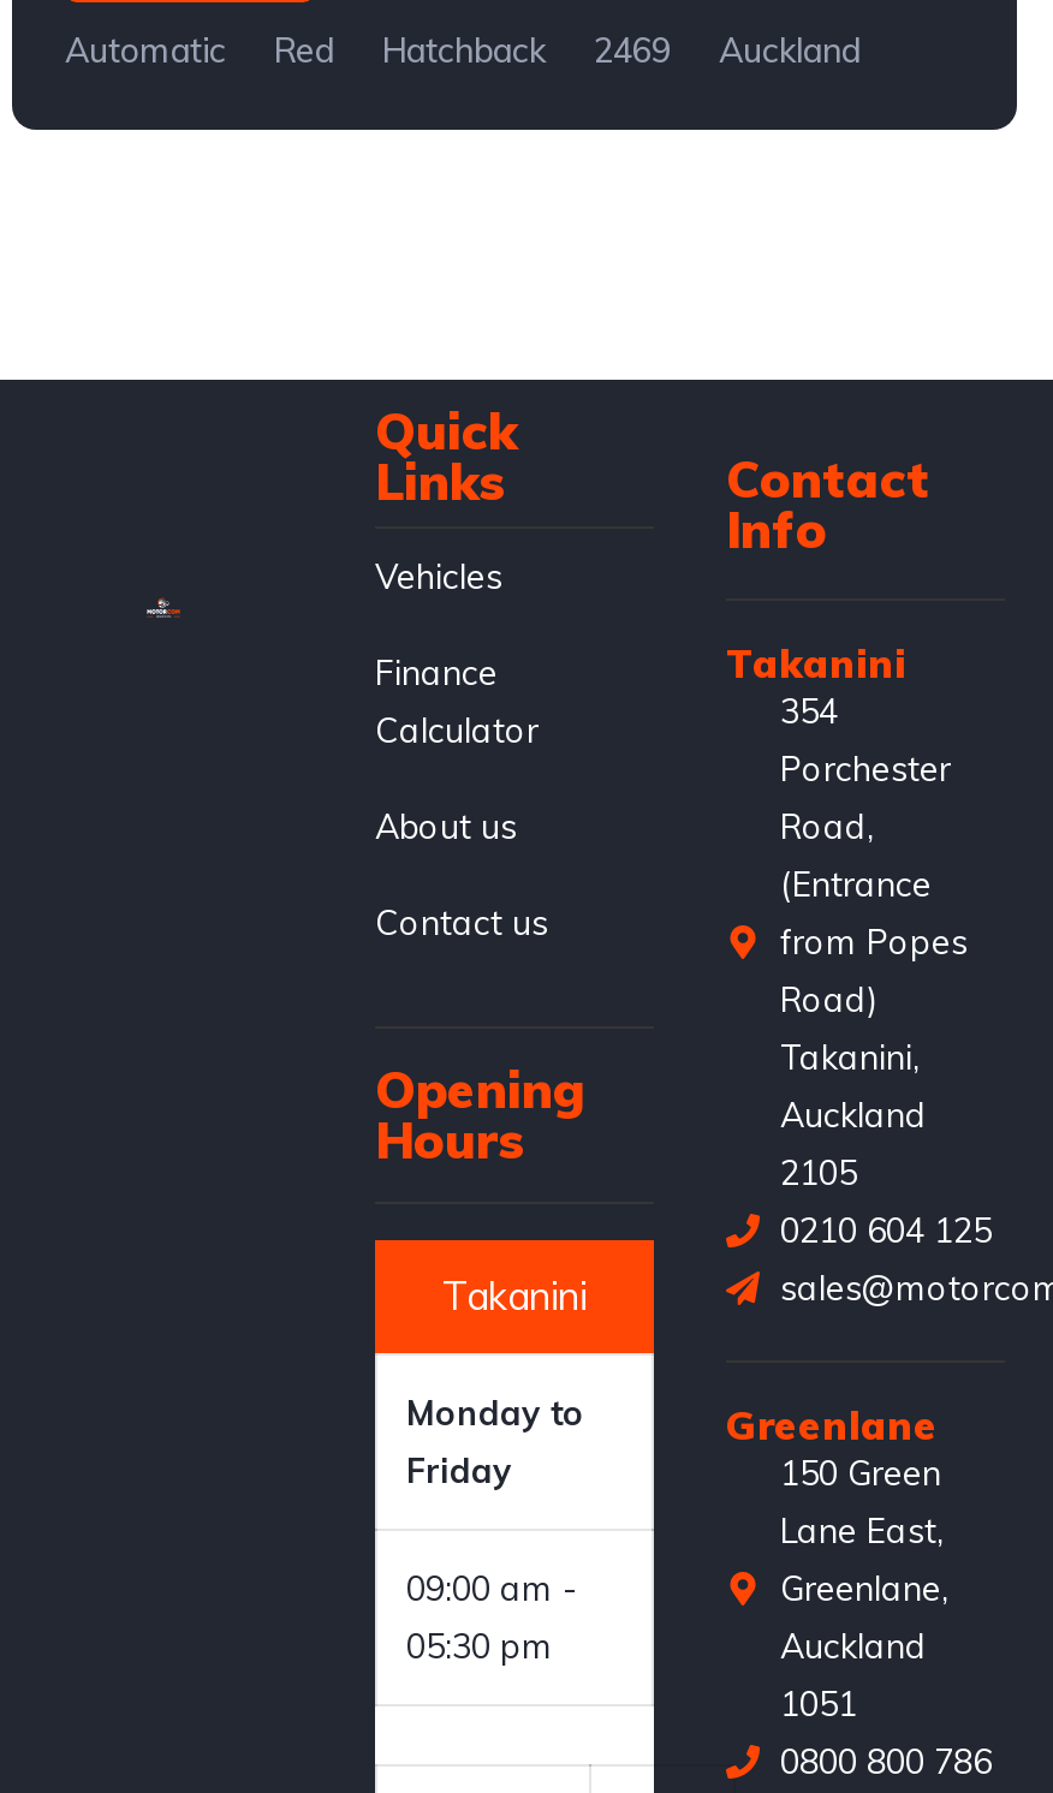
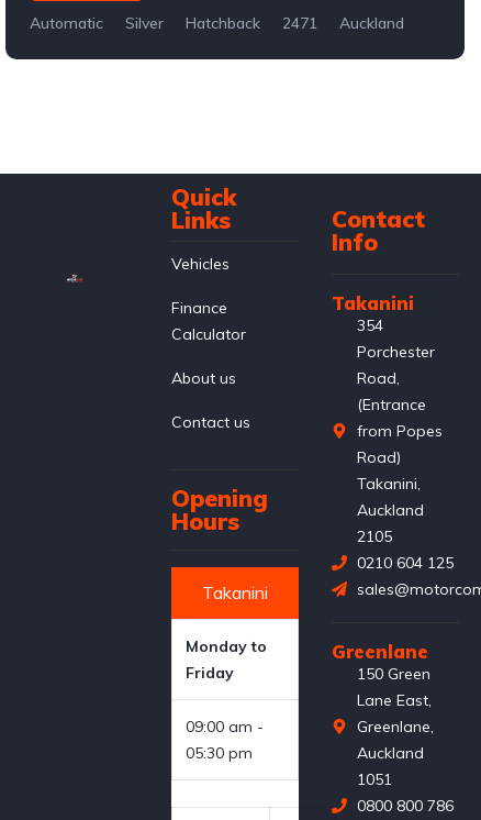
[274,29,334,72] Red -> [125,13,164,33] Silver
[594,29,671,72] 2469 -> [282,13,317,33] 2471

